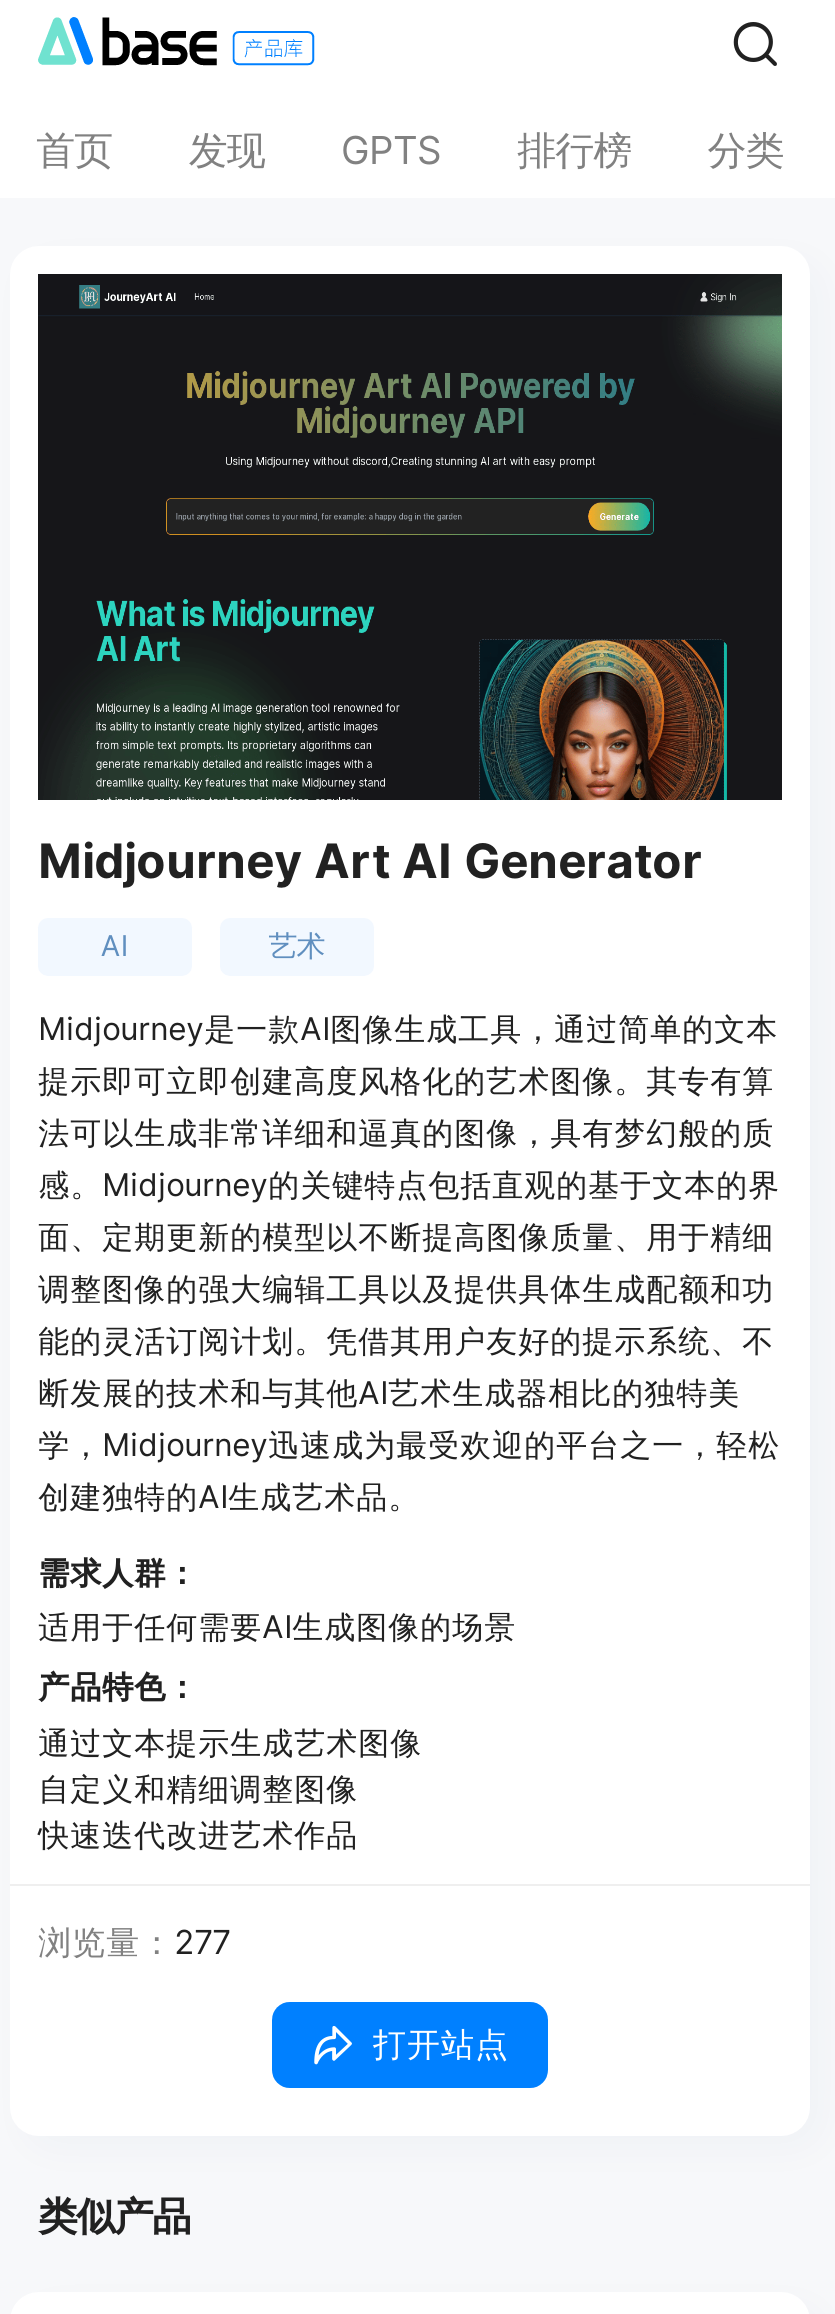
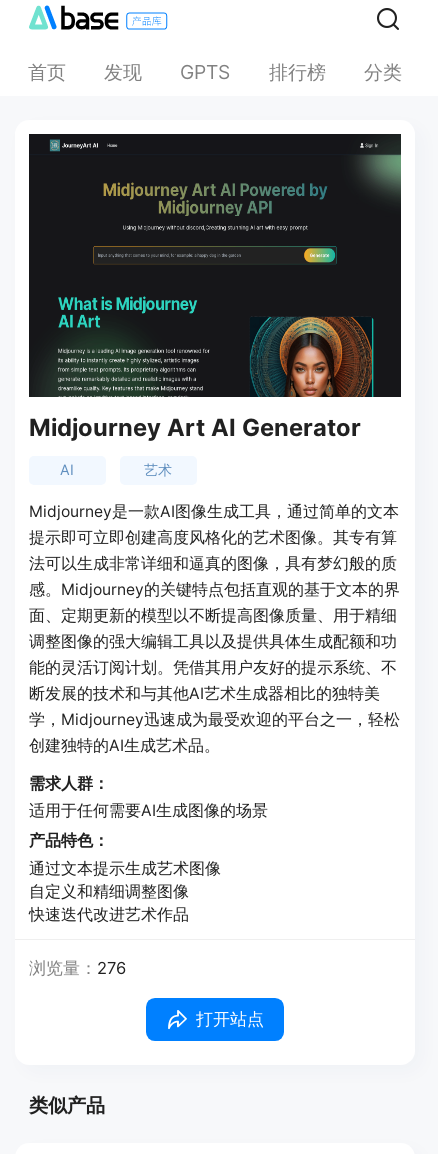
[38,1923,230,1963] 浏览量：277 -> [29,958,126,978] 浏览量：276

